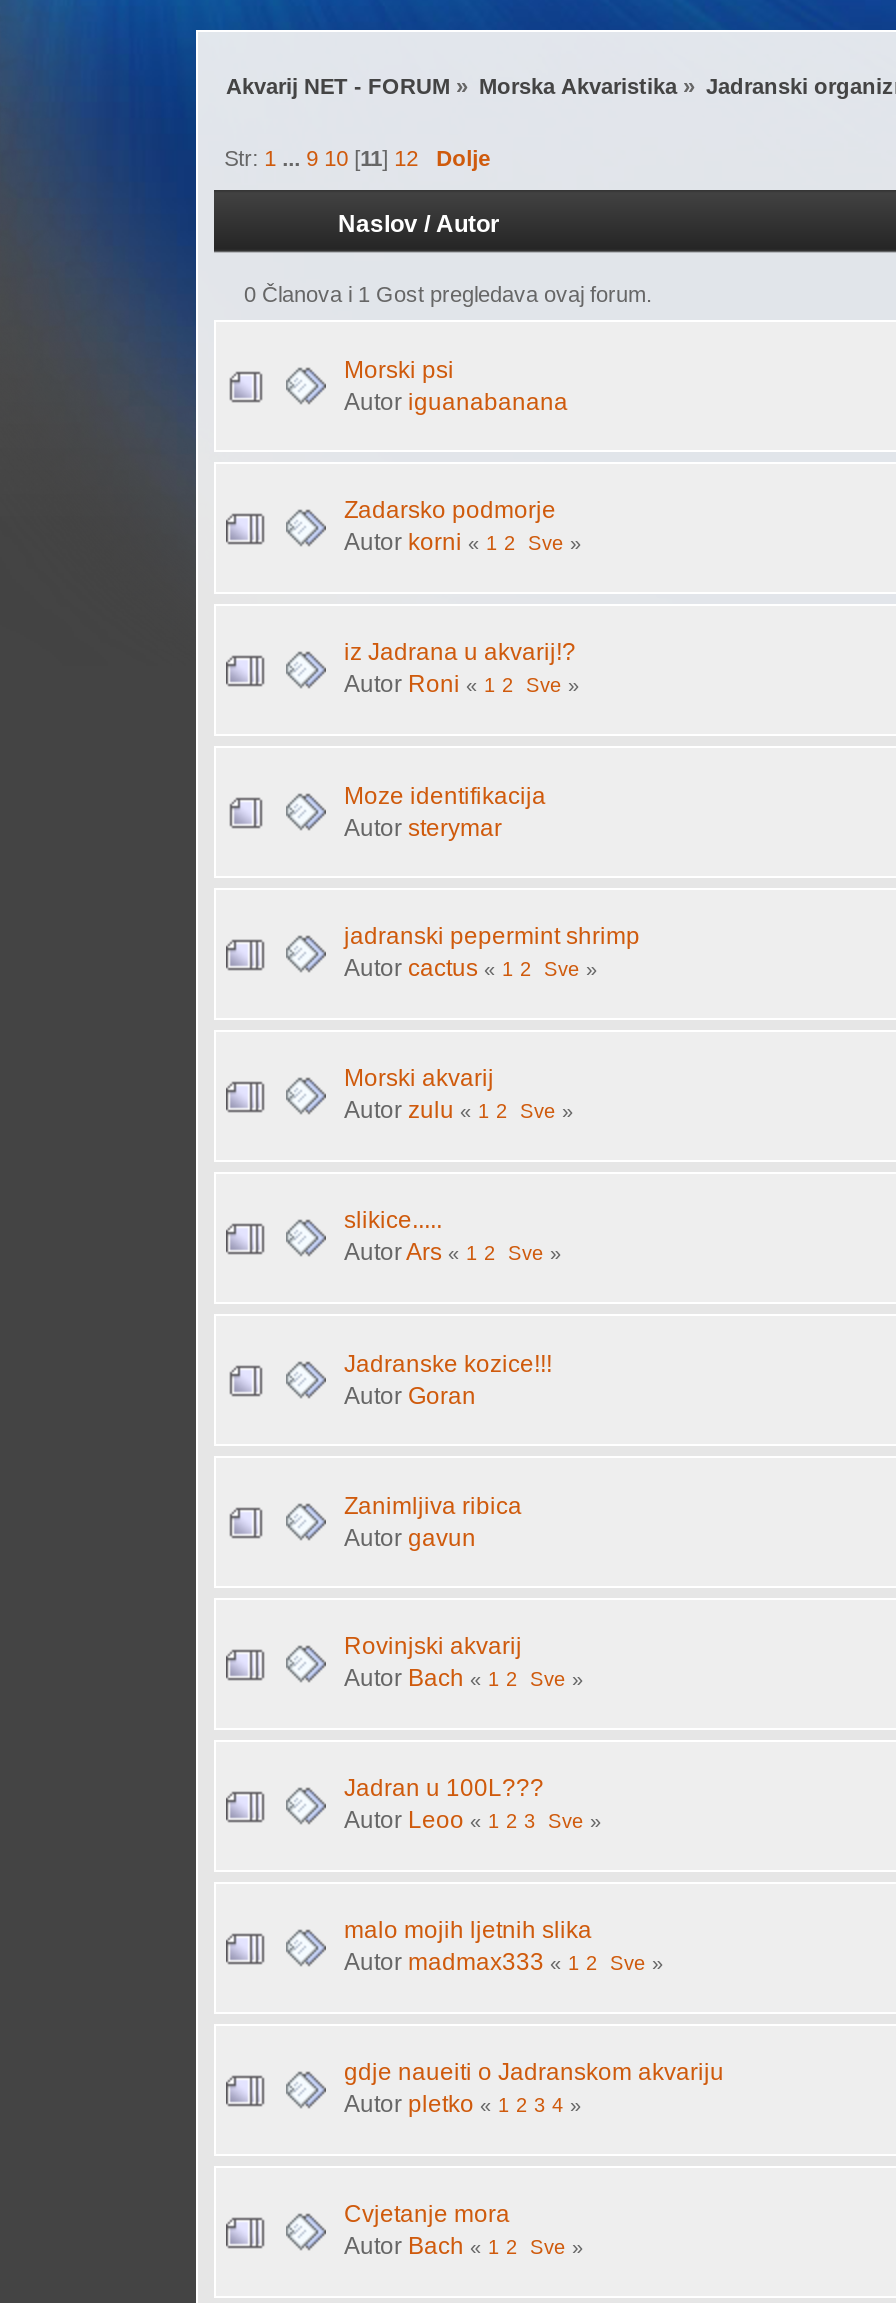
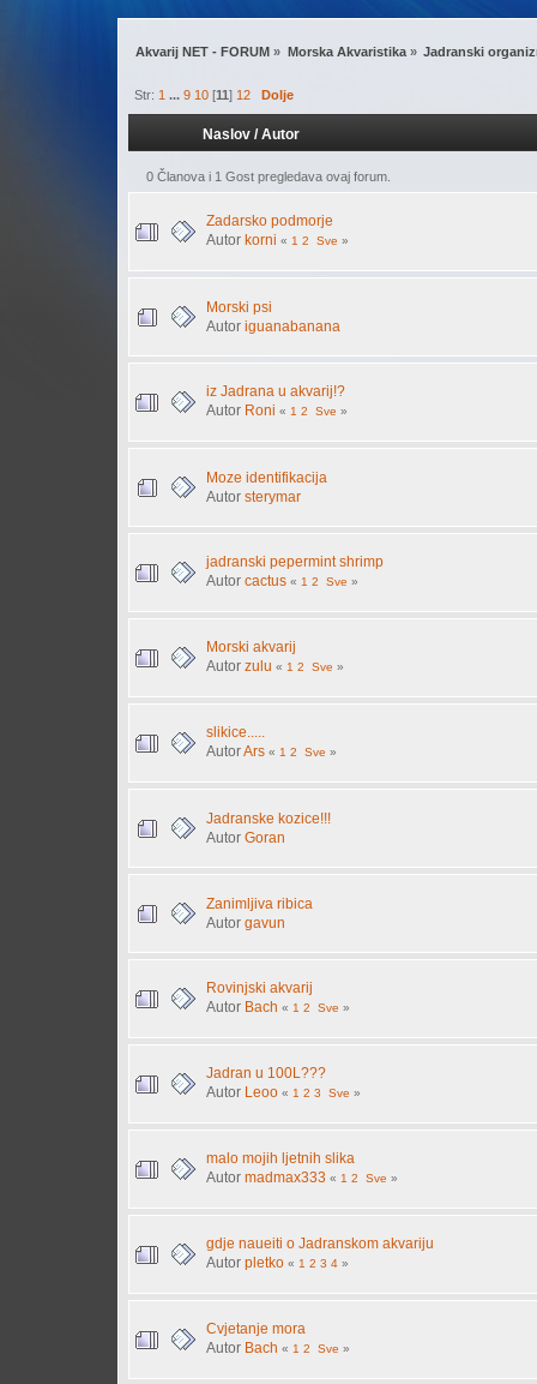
moved [344,356,568,416] -> [206,299,340,335]: Morski psi | Autor iguanabanana
moved [344,496,582,556] -> [206,212,349,248]: Zadarsko podmorje | Autor korni «1 2 Sve»

